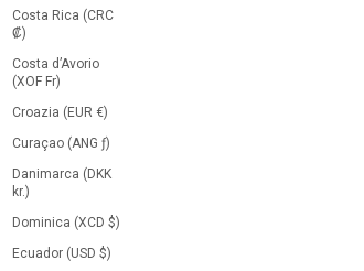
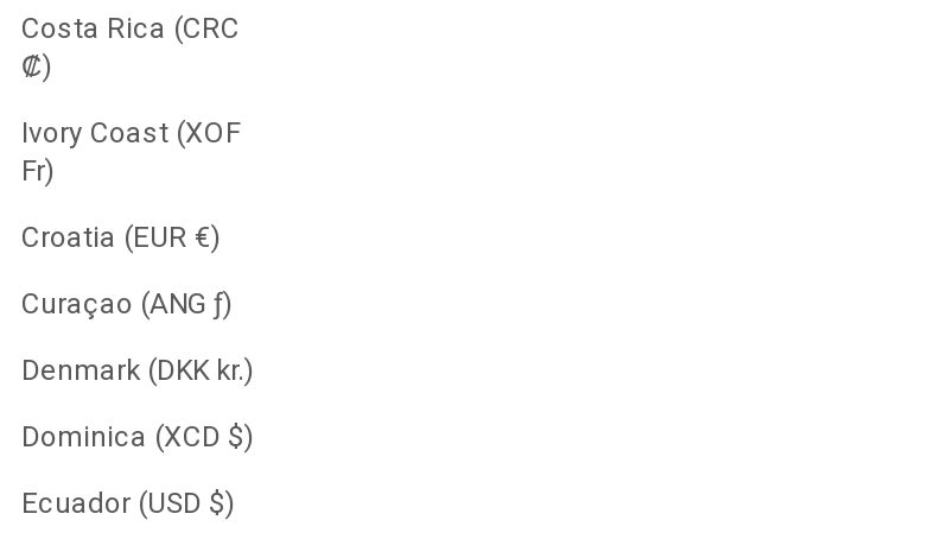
[12,56,99,89] Costa d’Avorio | (XOF Fr) -> [21,116,240,188] Ivory Coast (XOF | Fr)
[12,105,108,120] Croazia (EUR €) -> [21,221,221,254] Croatia (EUR €)
[12,166,111,199] Danimarca (DKK | kr.) -> [21,354,254,387] Denmark (DKK kr.)

